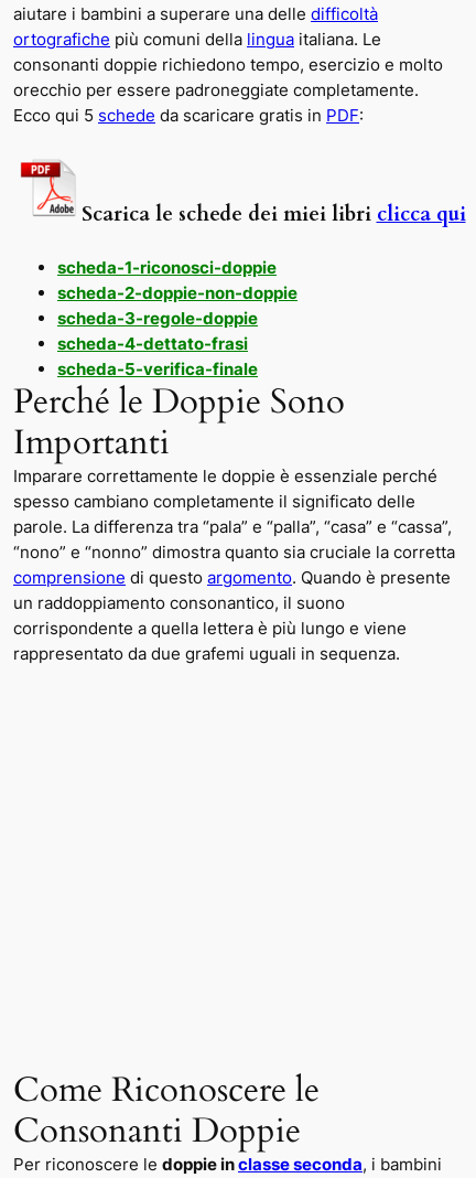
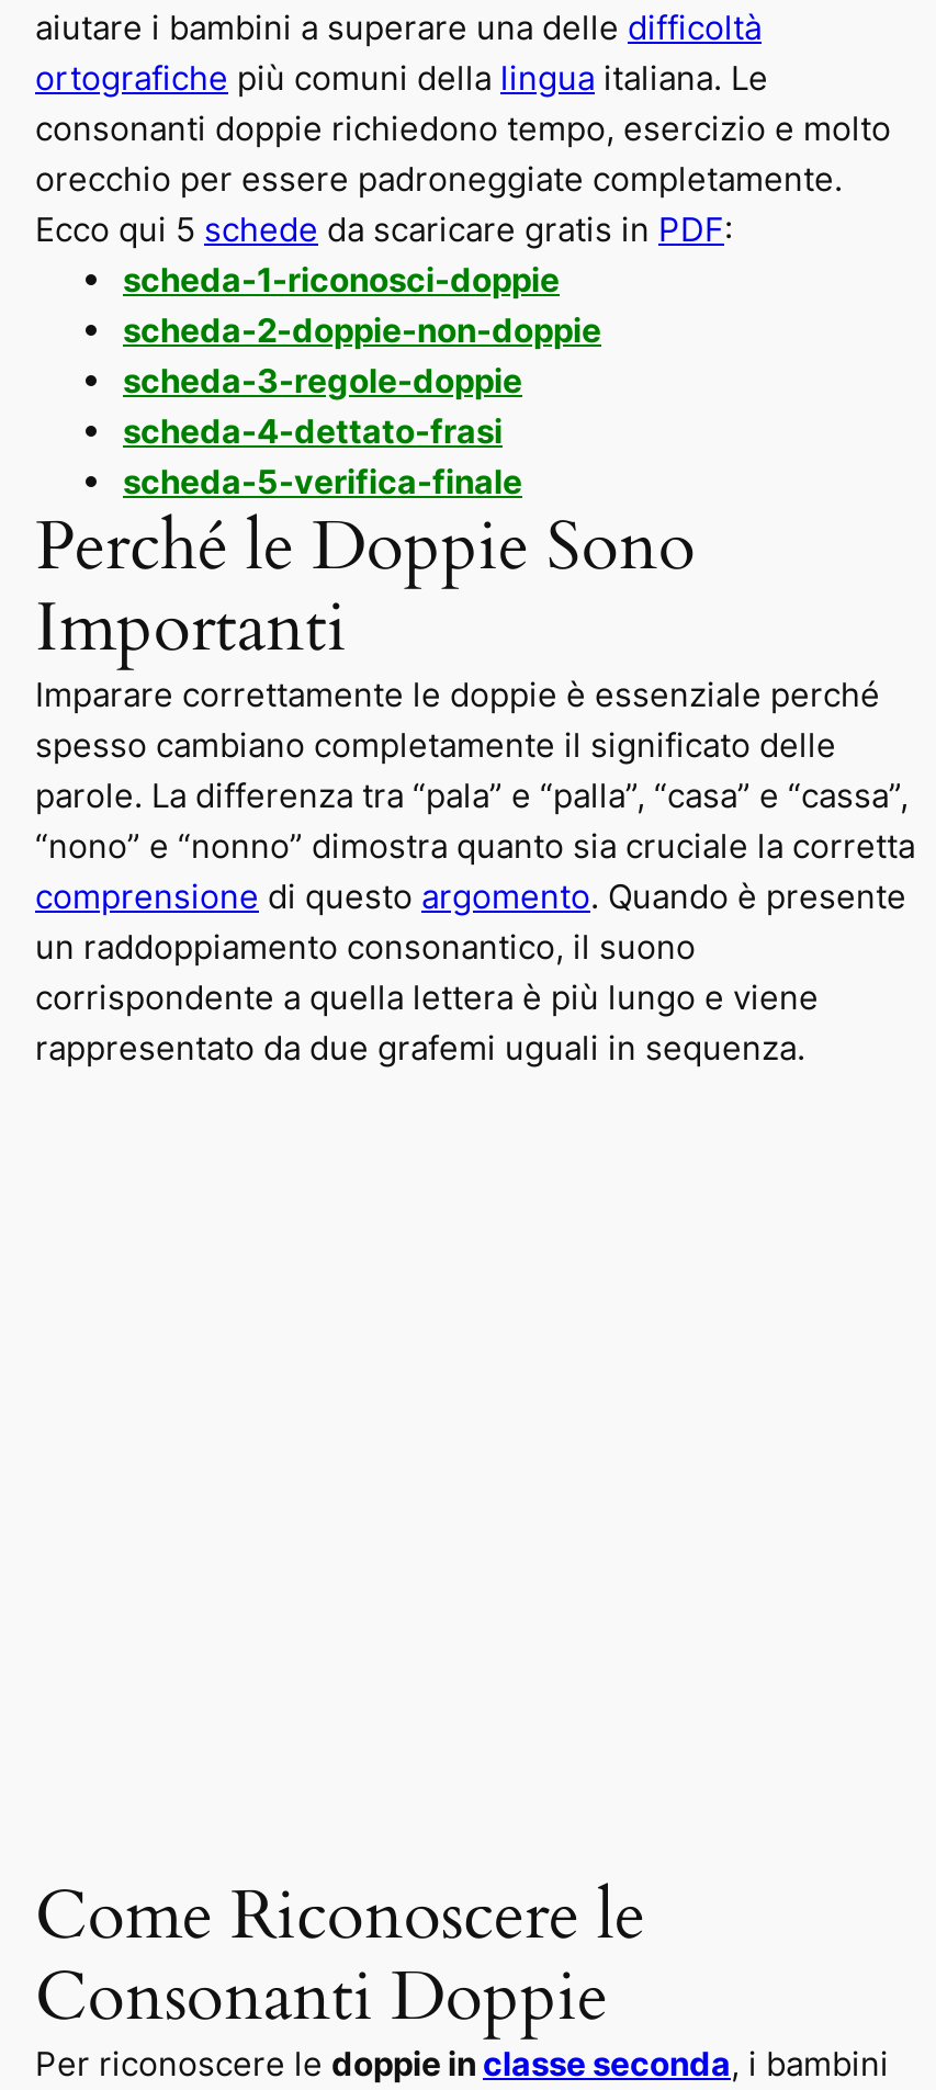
[20,160,466,229] [image] | Scarica le schede dei miei libri clicca qui -> none

